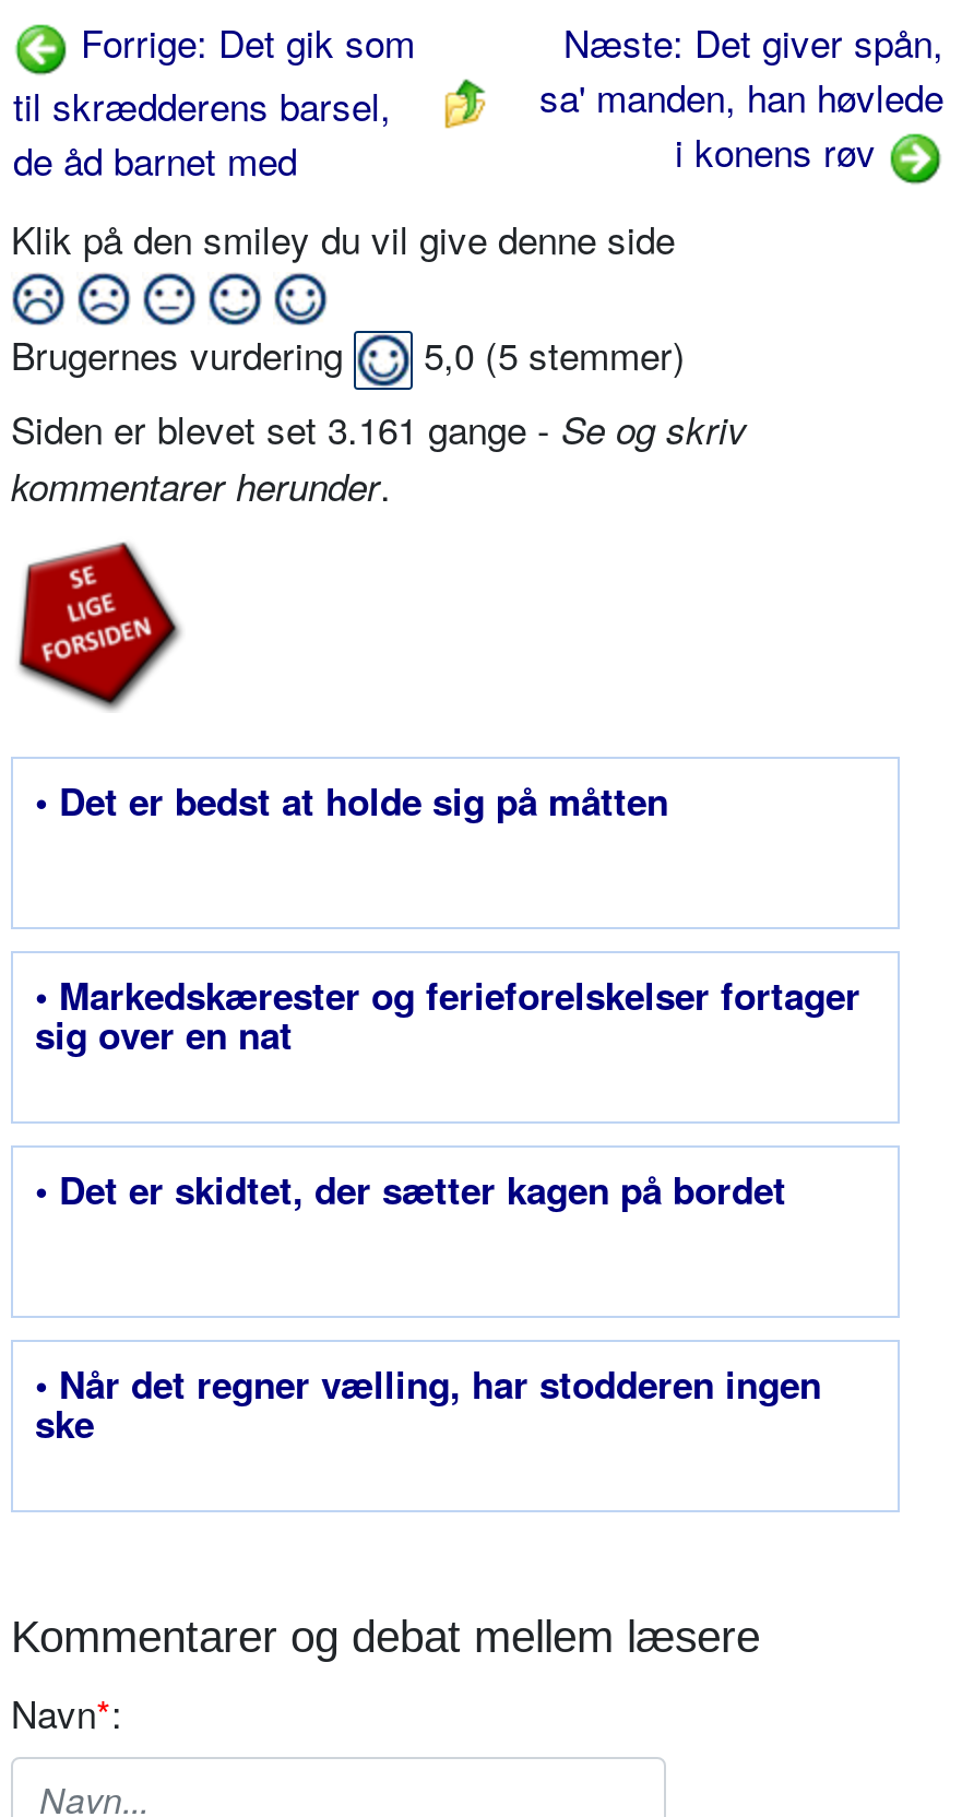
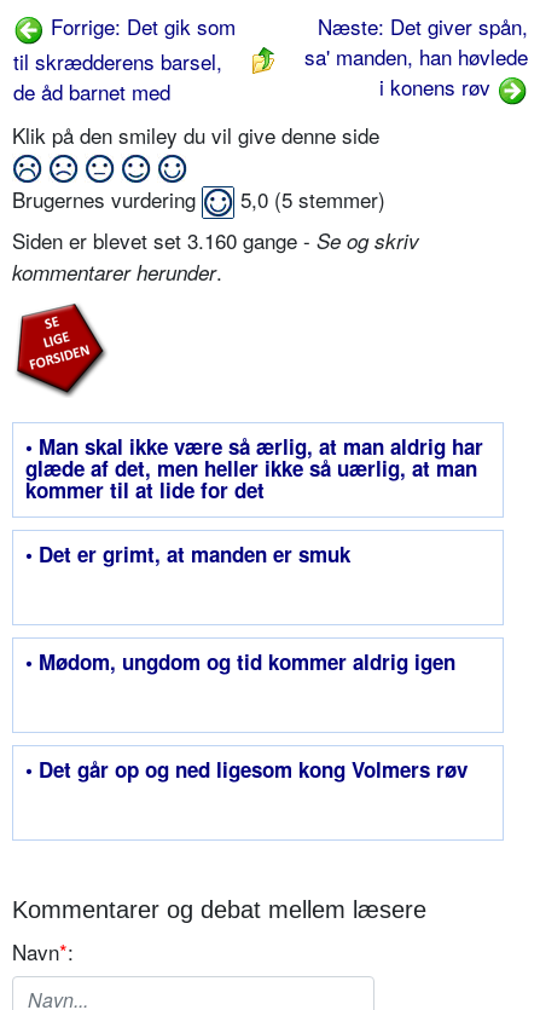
[11,401,747,456] Siden er blevet set 3.161 gange - Se og skriv -> [12,225,419,255] Siden er blevet set 3.160 gange - Se og skriv
[35,774,668,827] • Det er bedst at holde sig på måtten -> [25,432,483,505] • Man skal ikke være så ærlig, at man aldrig har | glæde af det, men heller ikke så uærlig, at man | kommer til at lide for det
[35,969,860,1060] • Markedskærester og ferieforelskelser fortager | sig over en nat -> [25,540,350,569] • Det er grimt, at manden er smuk
[35,1163,786,1216] • Det er skidtet, der sætter kagen på bordet -> [25,647,455,676] • Mødom, ungdom og tid kommer aldrig igen
[35,1358,821,1449] • Når det regner vælling, har stodderen ingen | ske -> [25,755,468,784] • Det går op og ned ligesom kong Volmers røv

